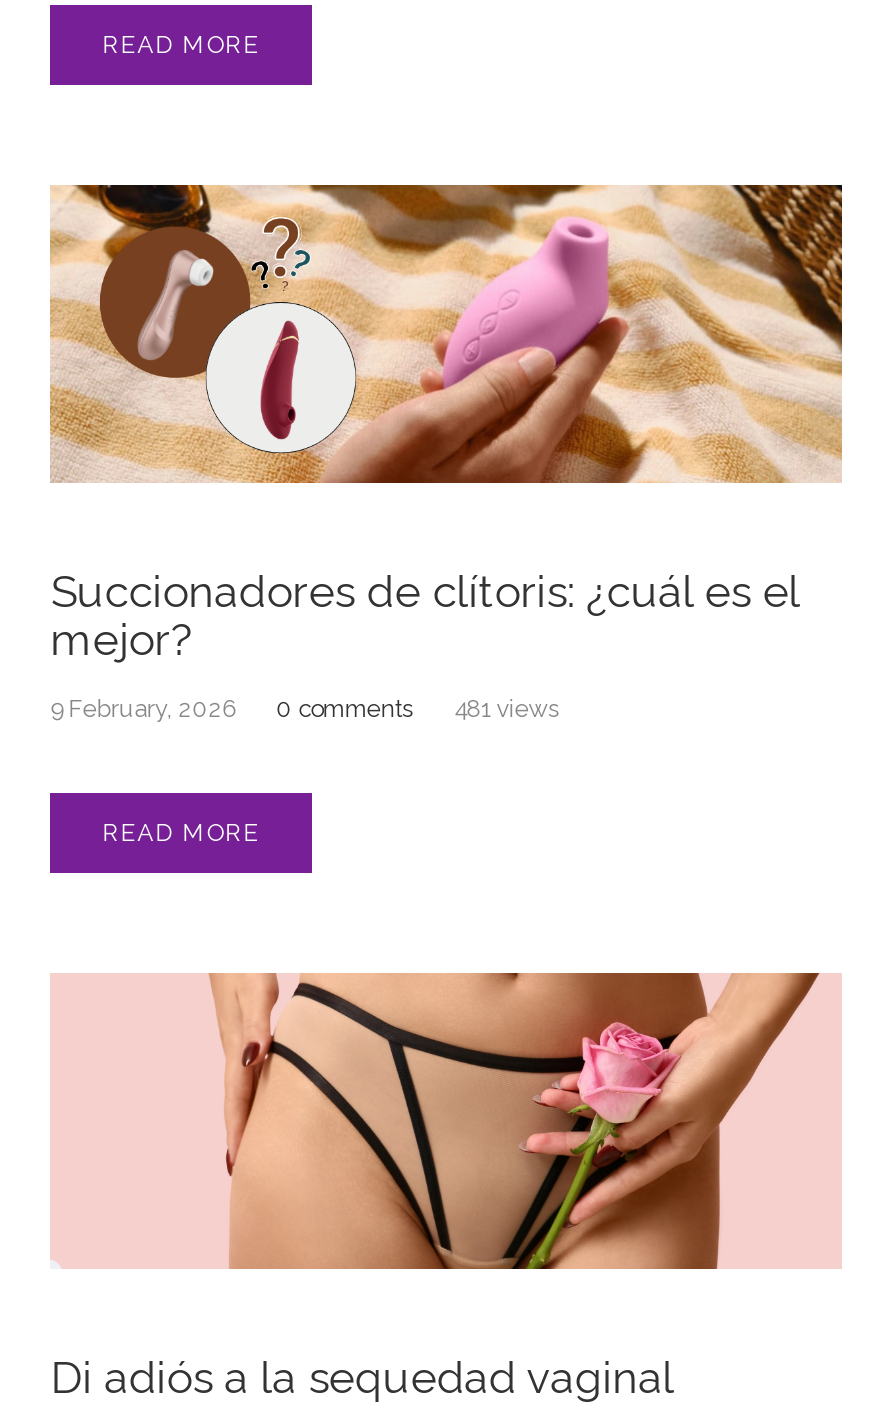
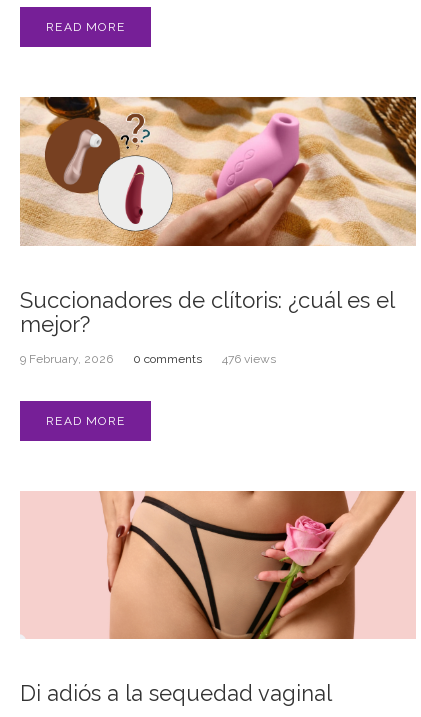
[50,694,560,722] 9 February, 2026 0 comments 481 views -> [20,352,276,366] 9 February, 2026 0 comments 476 views

